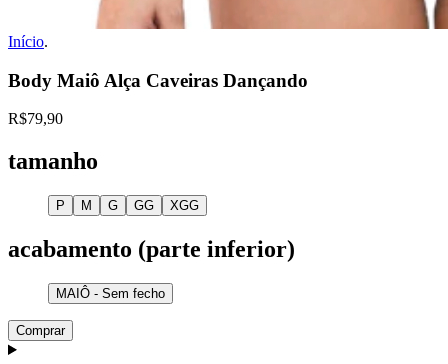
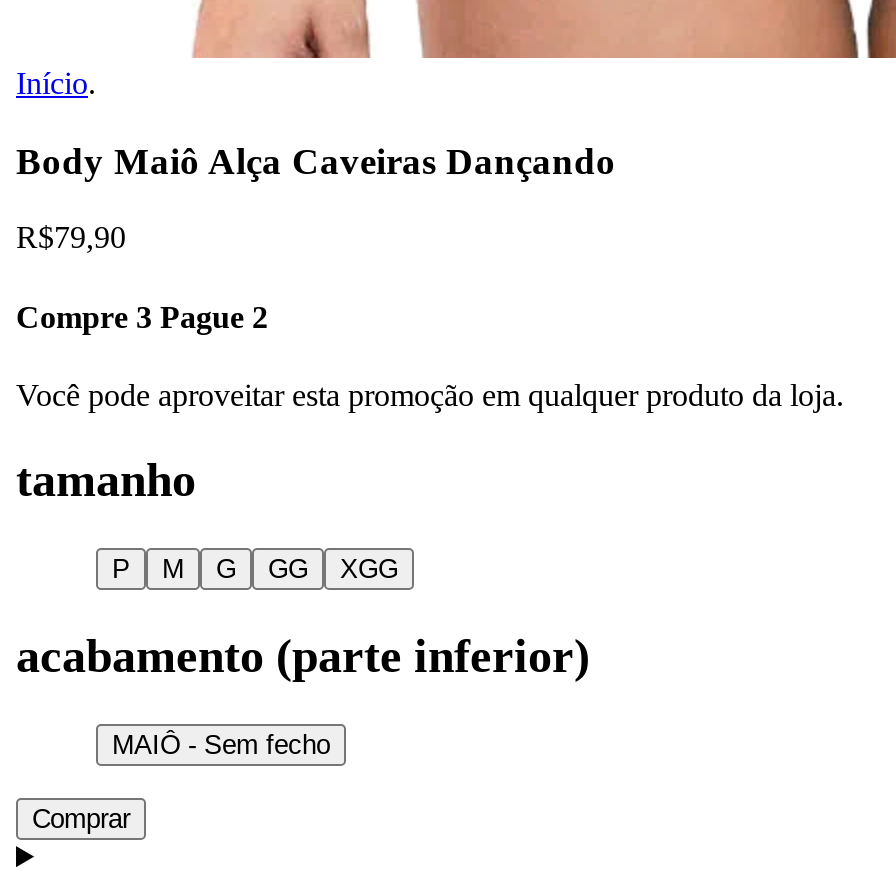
none -> [16,299,844,412] Compre 3 Pague 2 | Você pode aproveitar esta promoção em qualquer produto da loja.

